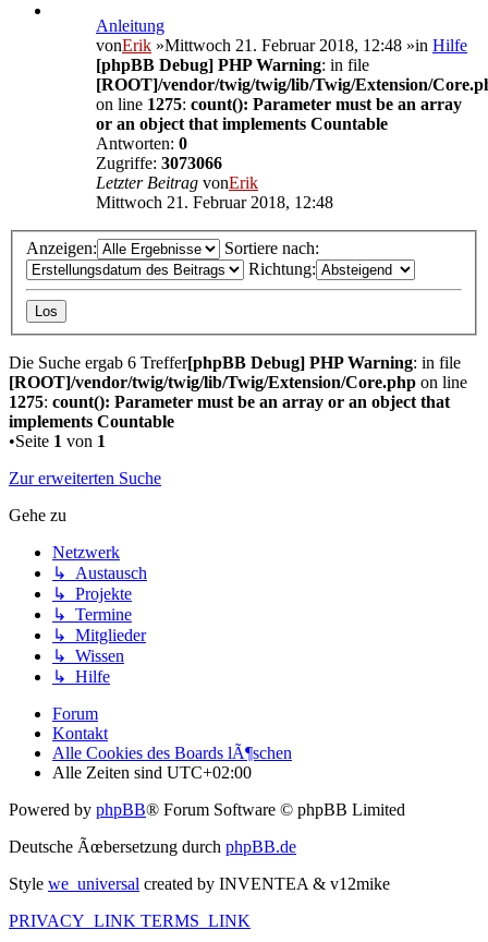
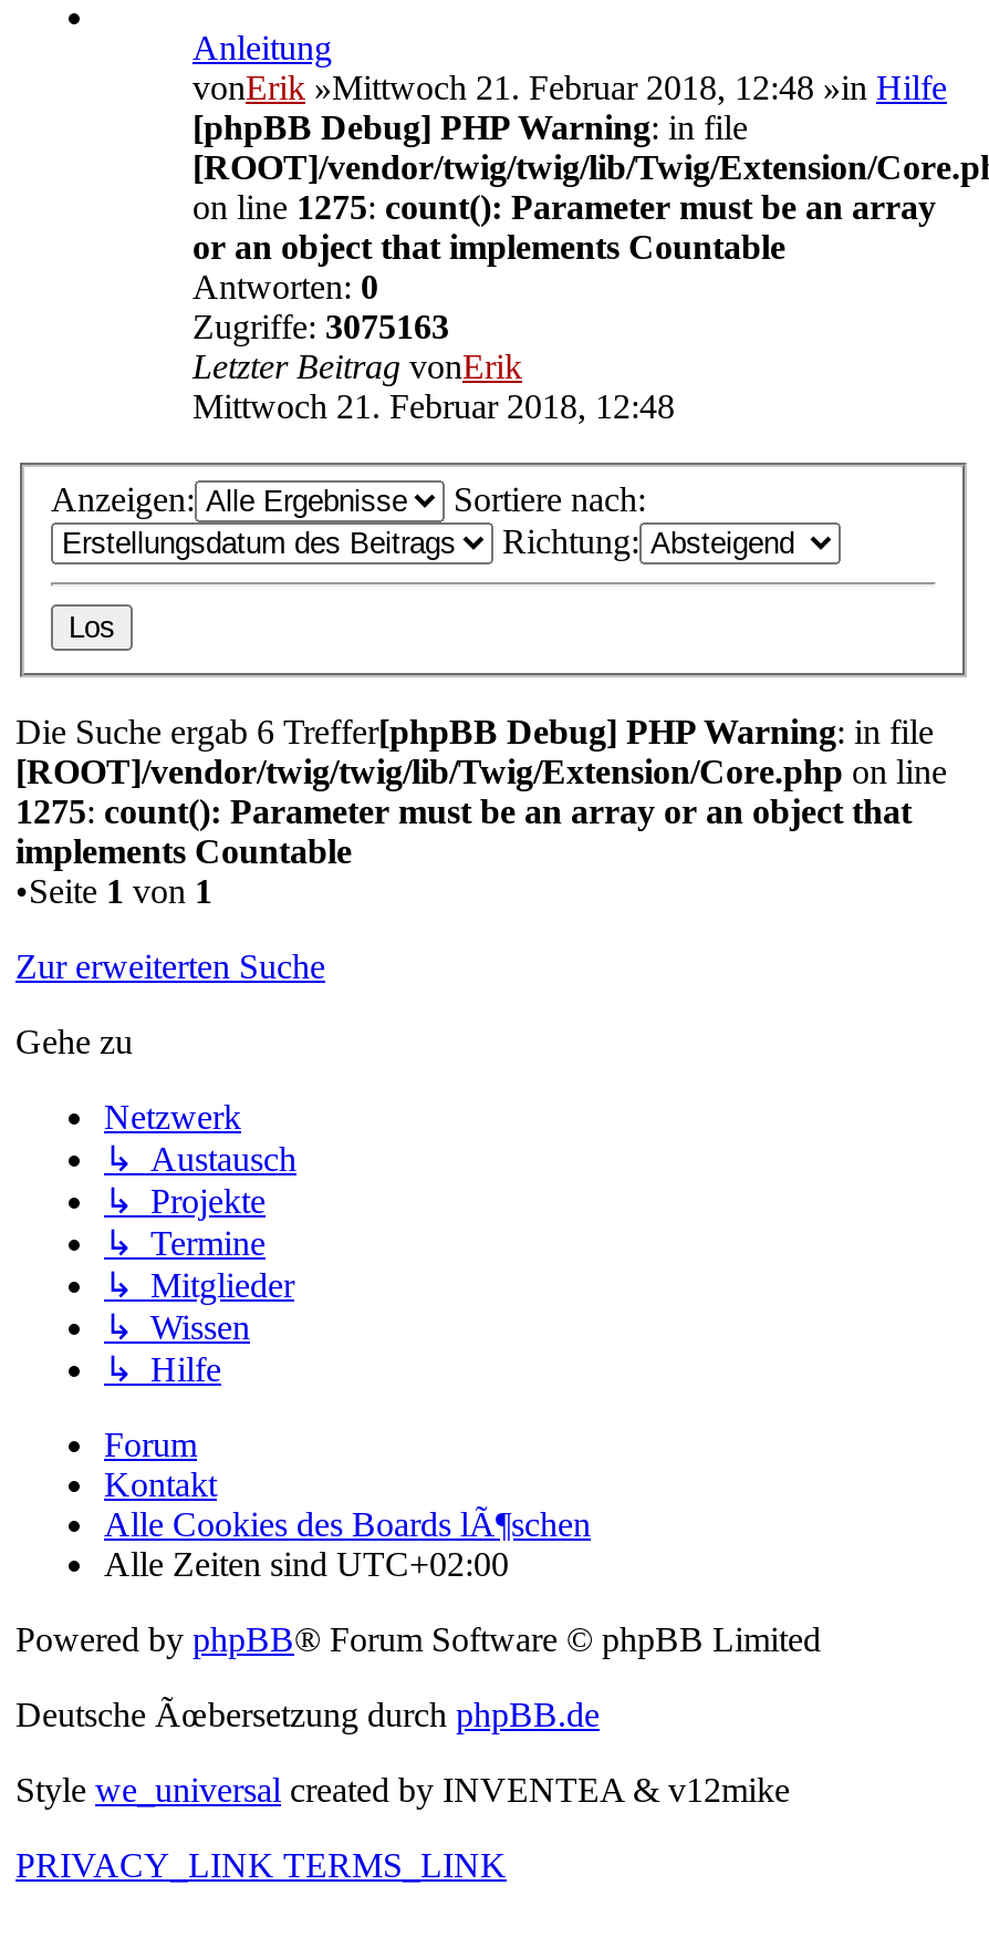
[96,154,222,173] Zugriffe: 3073066 -> [192,309,449,346] Zugriffe: 3075163

